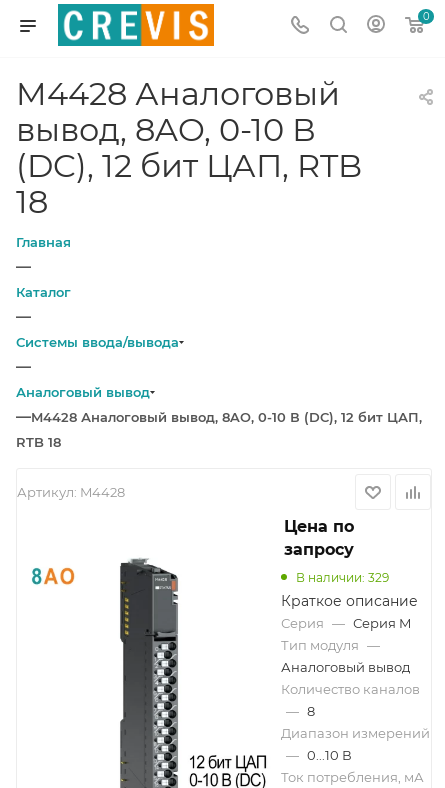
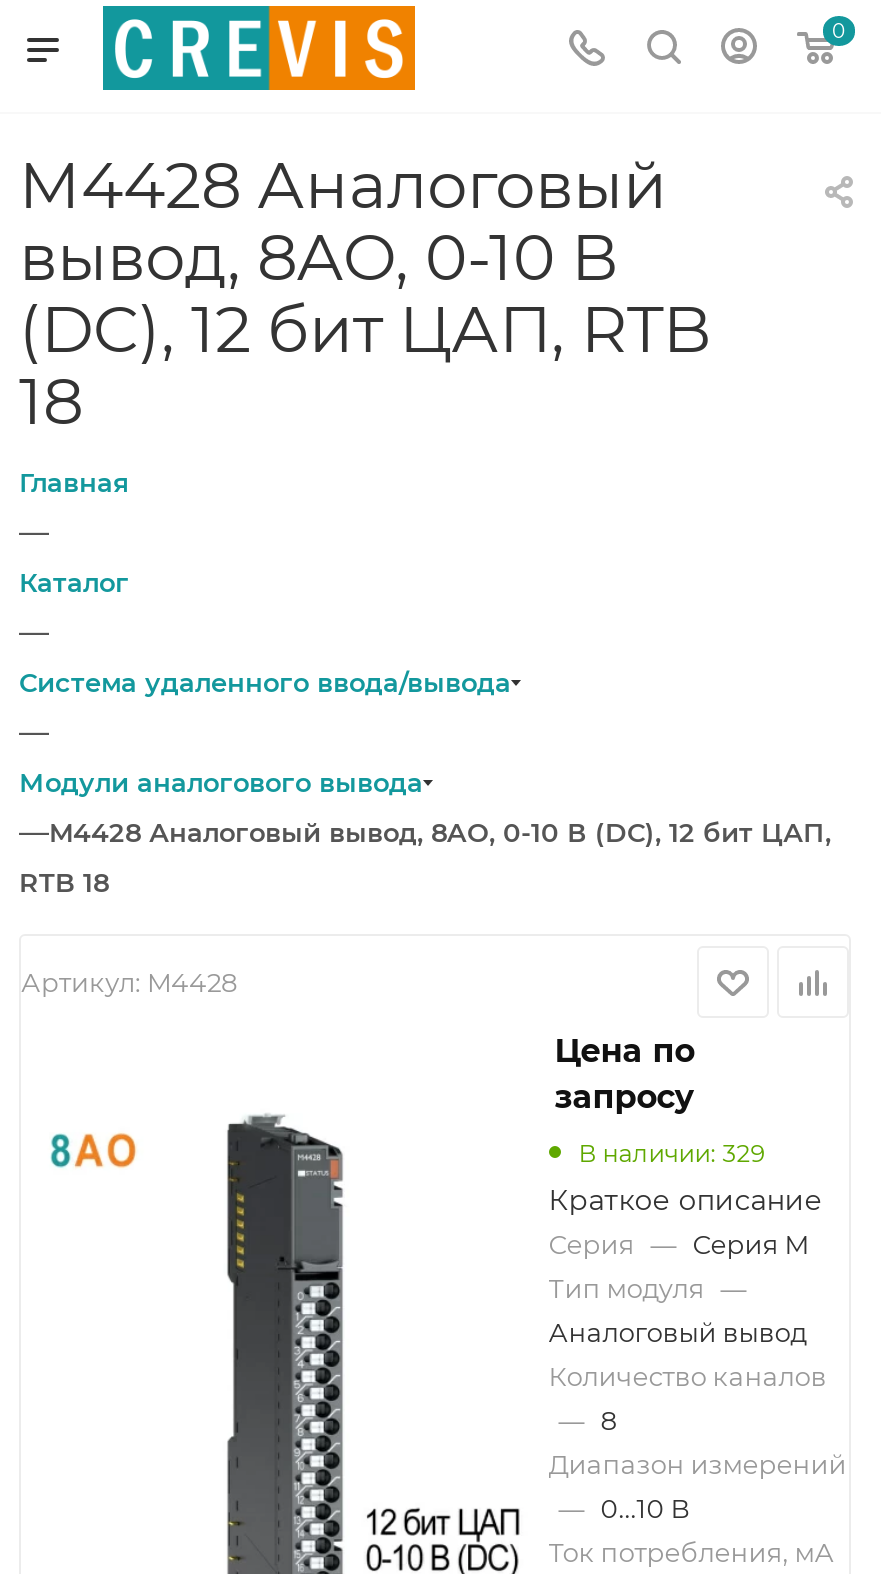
[16,334,179,350] Системы ввода/вывода -> [19,666,511,698] Система удаленного ввода/вывода
[16,384,150,400] Аналоговый вывод -> [19,766,423,798] Модули аналогового вывода

